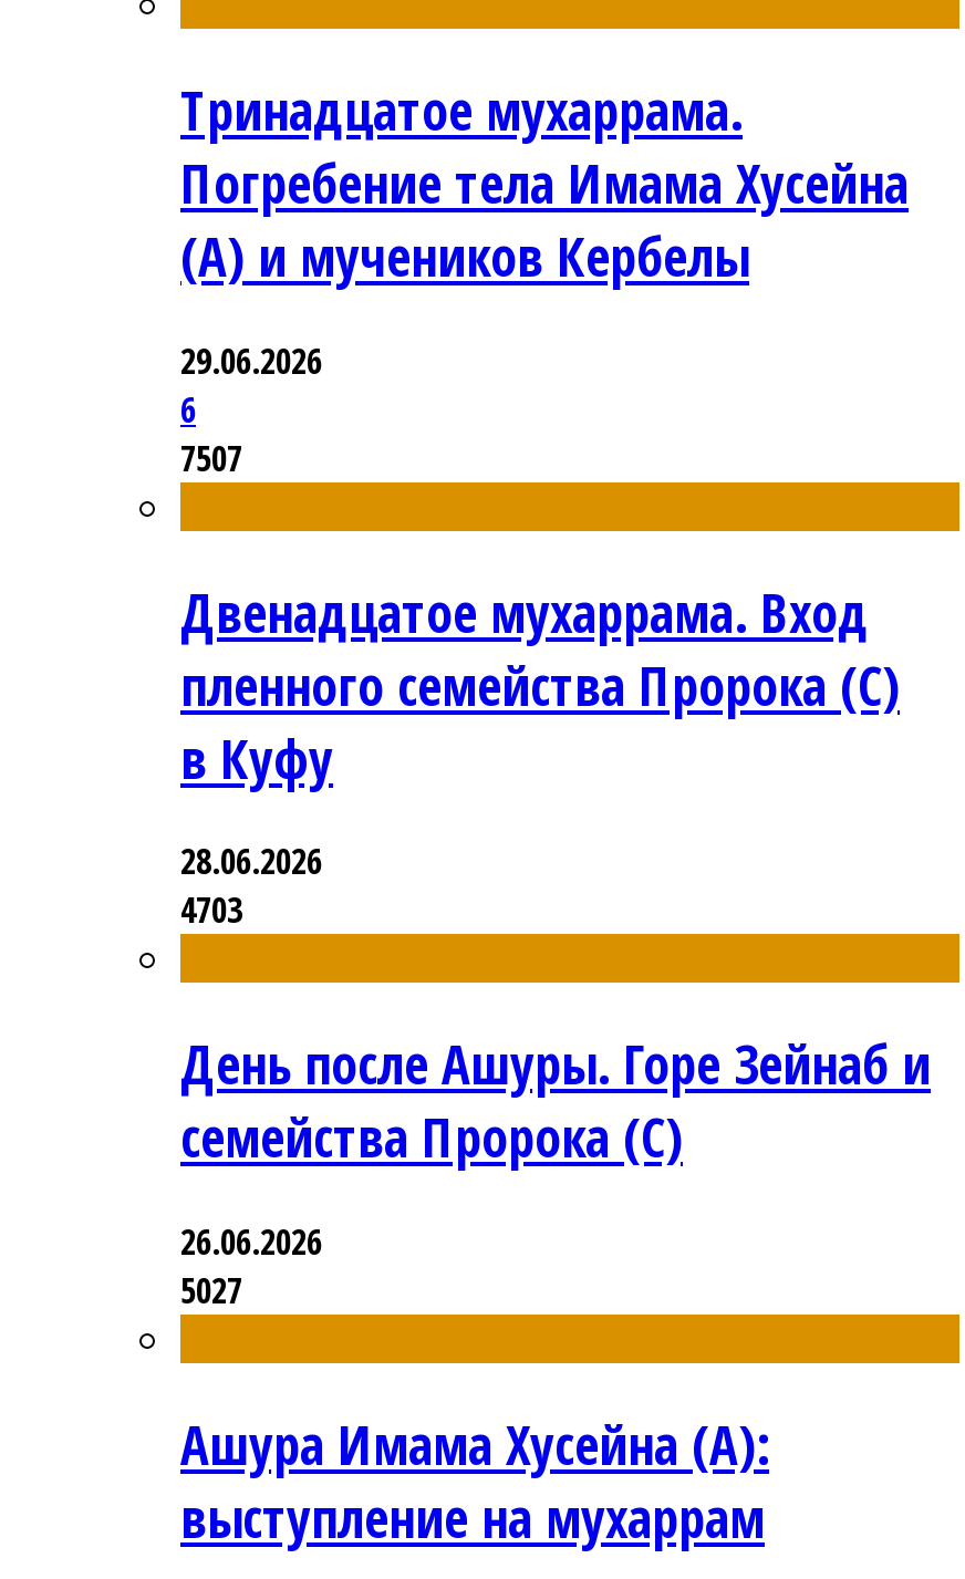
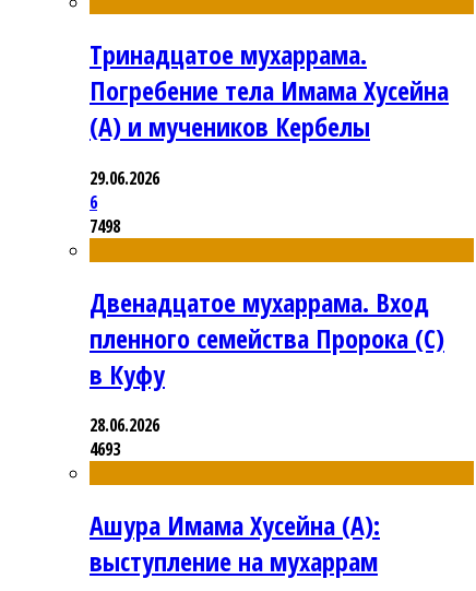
[180,433,242,482] 7507 -> [90,214,120,238] 7498
[180,886,931,1315] 4703 | День после Ашуры. Горе Зейнаб и | семейства Пророка (С) | 26.06.2026 | 5027 -> [90,437,120,461] 4693

